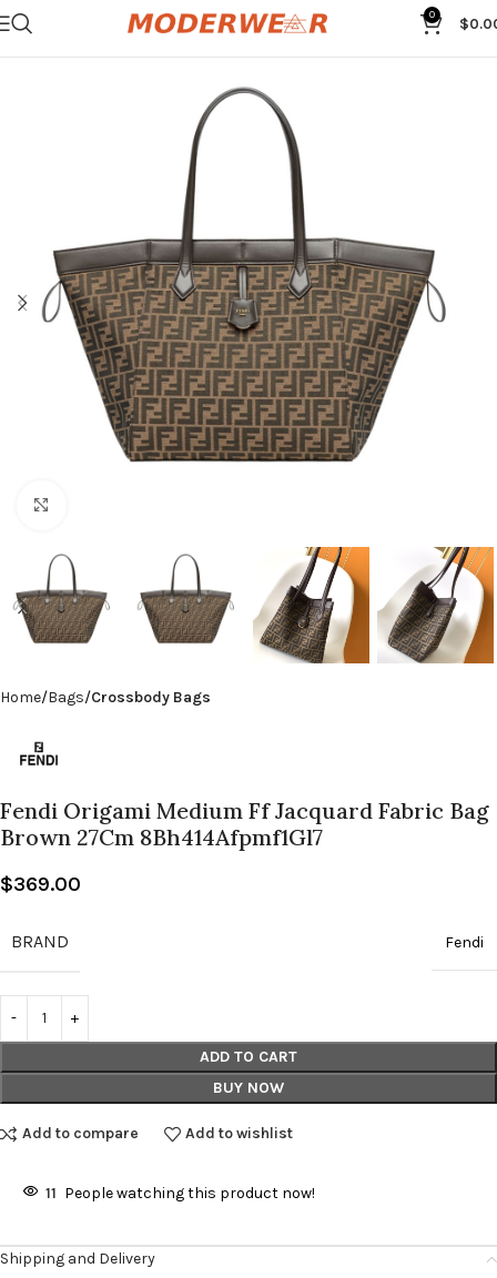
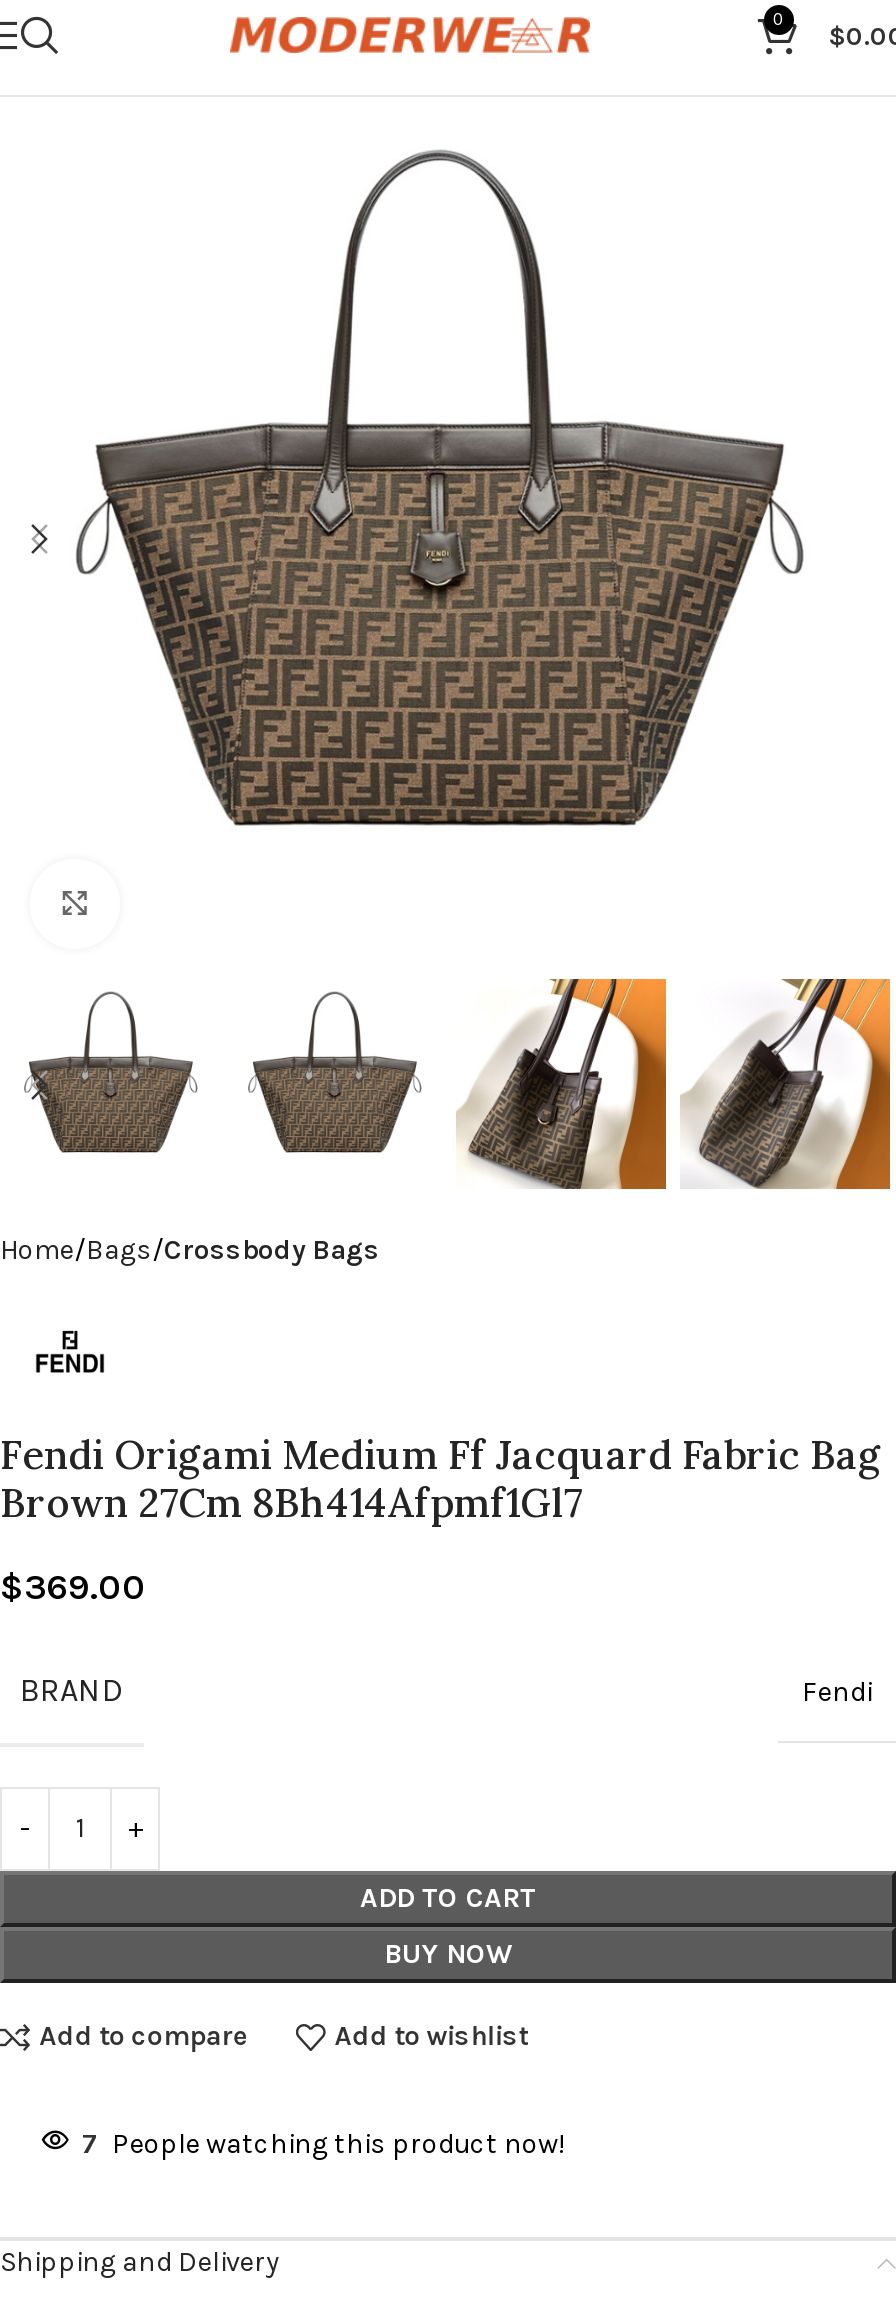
[45,1184,315,1202] 11 People watching this product now! -> [82,2127,564,2161] 7 People watching this product now!

